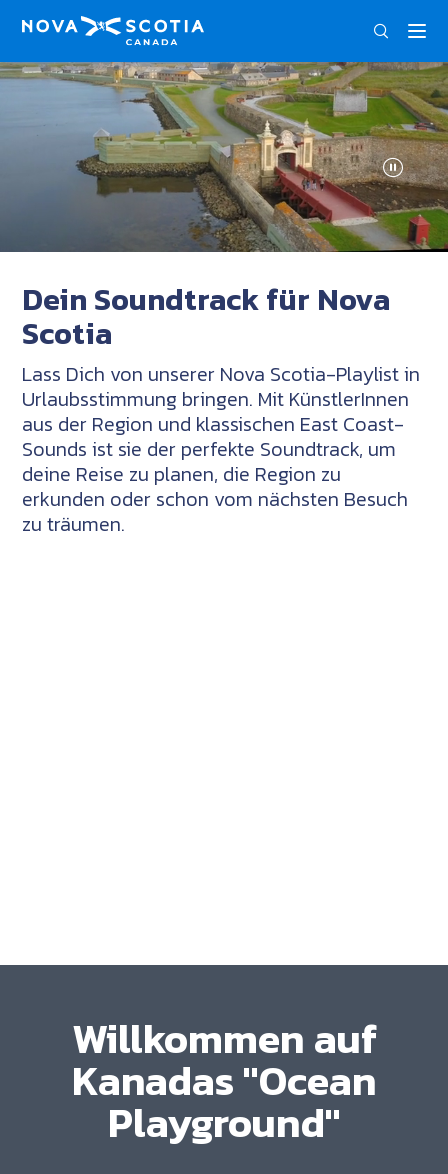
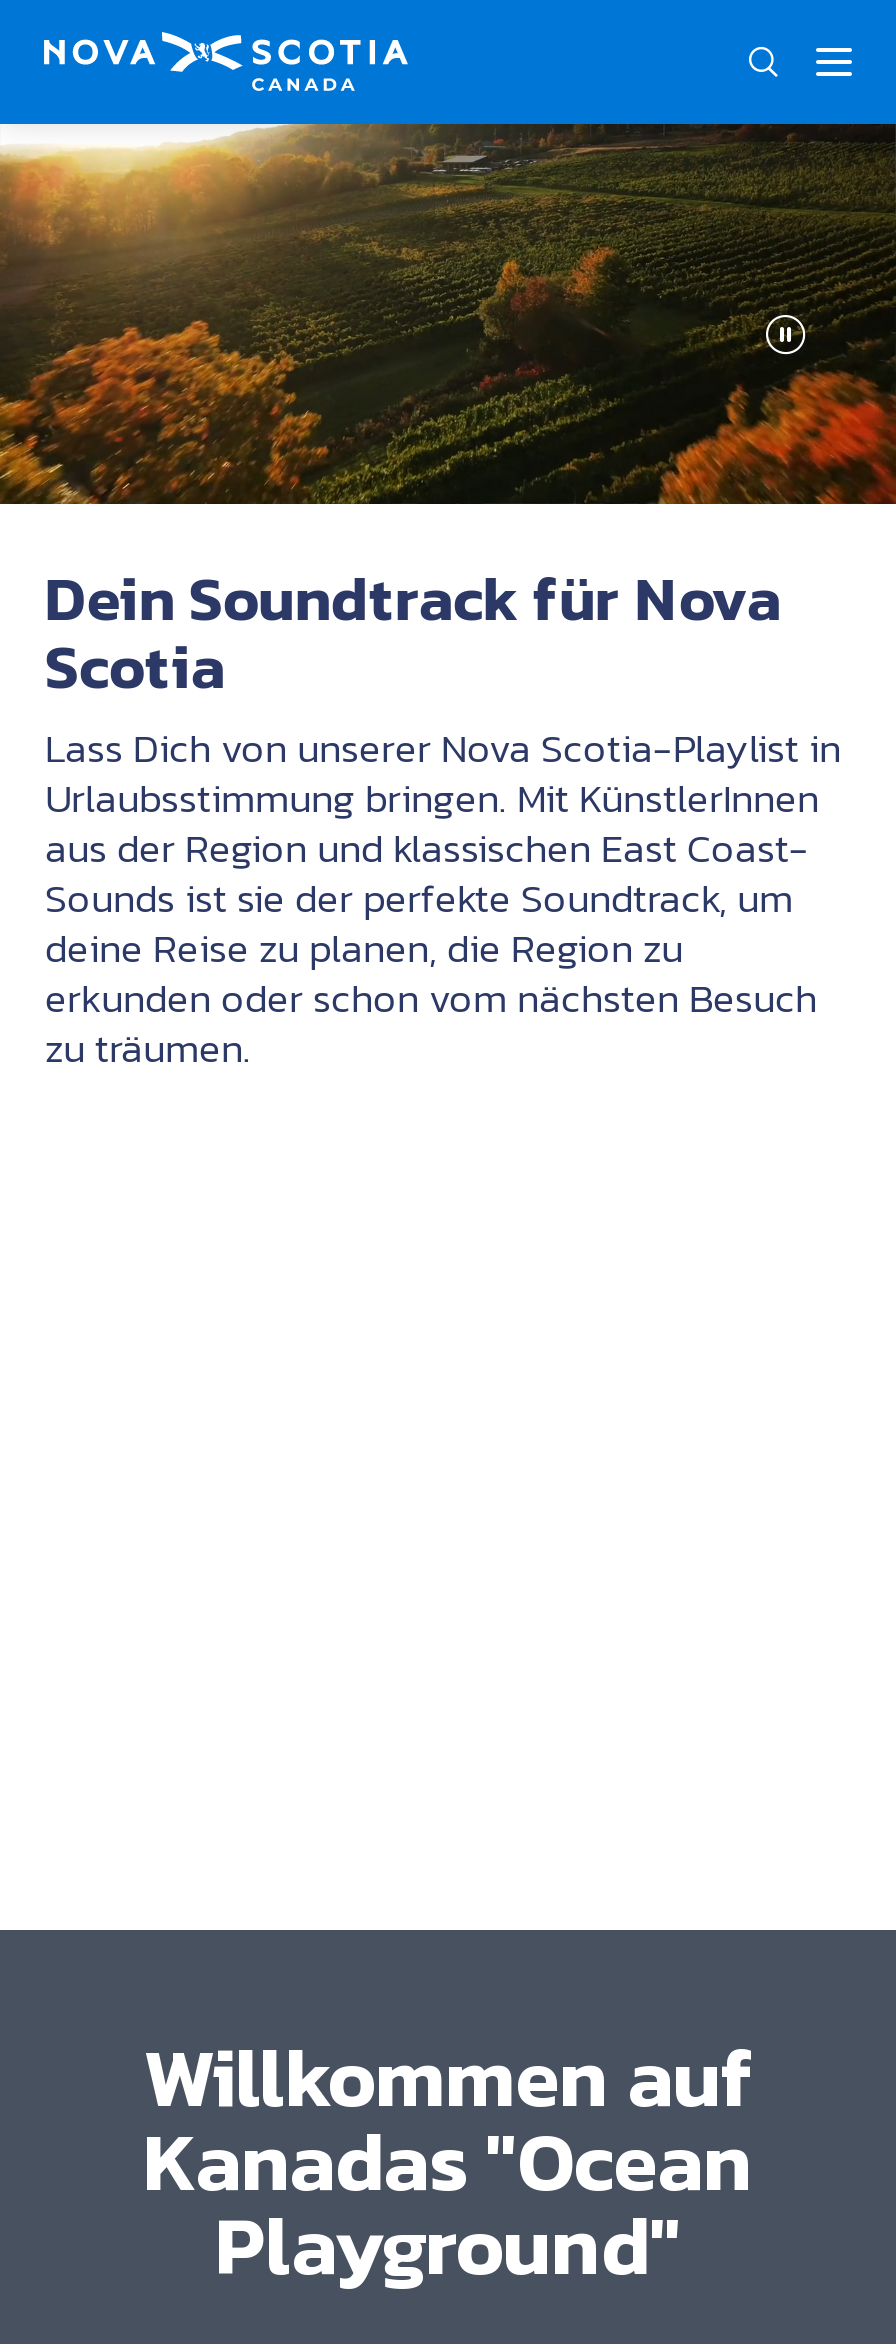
[3,61,445,253] [image] -> [6,122,890,506] [image]

